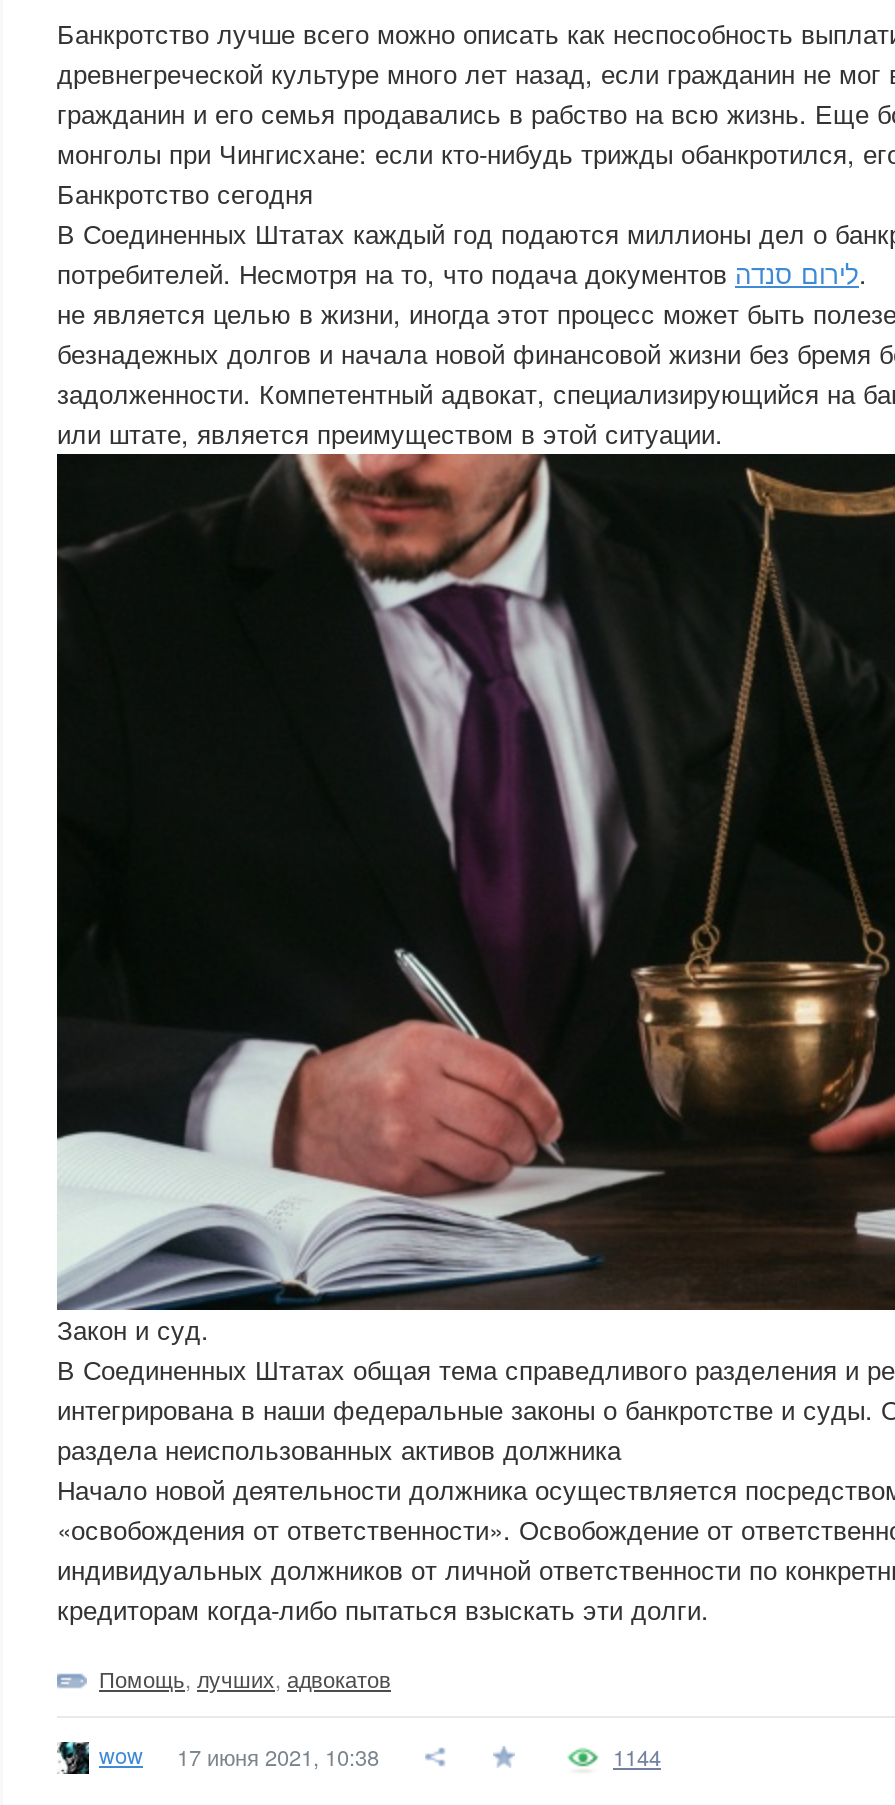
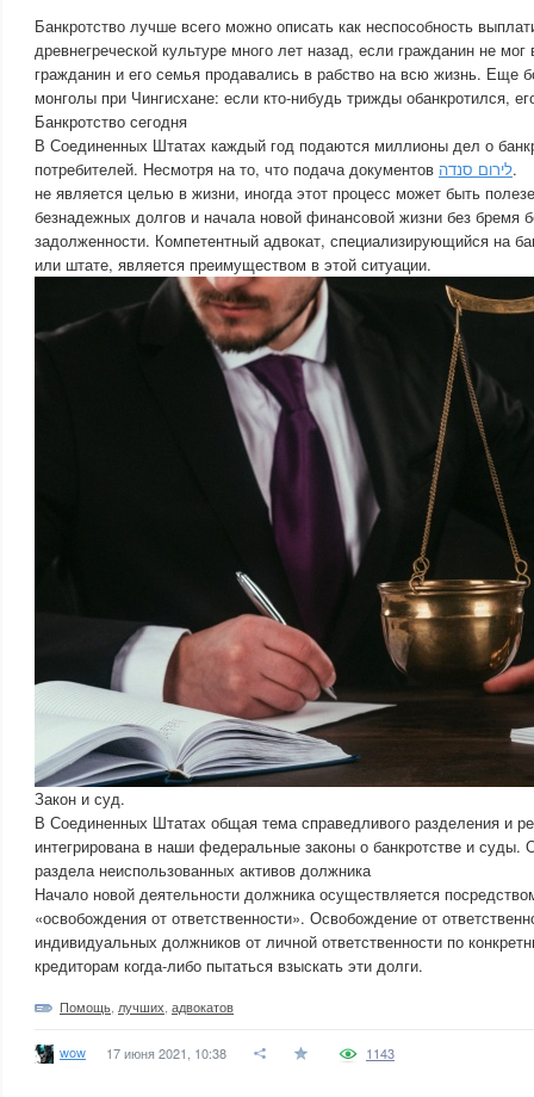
[613,1740,661,1772] 1144 -> [366,1043,395,1062] 1143

